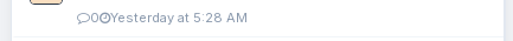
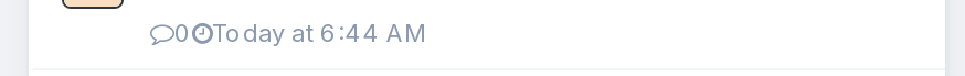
[110,9,248,26] Yesterday at 5:28 AM -> [212,18,426,48] Today at 6:44 AM

